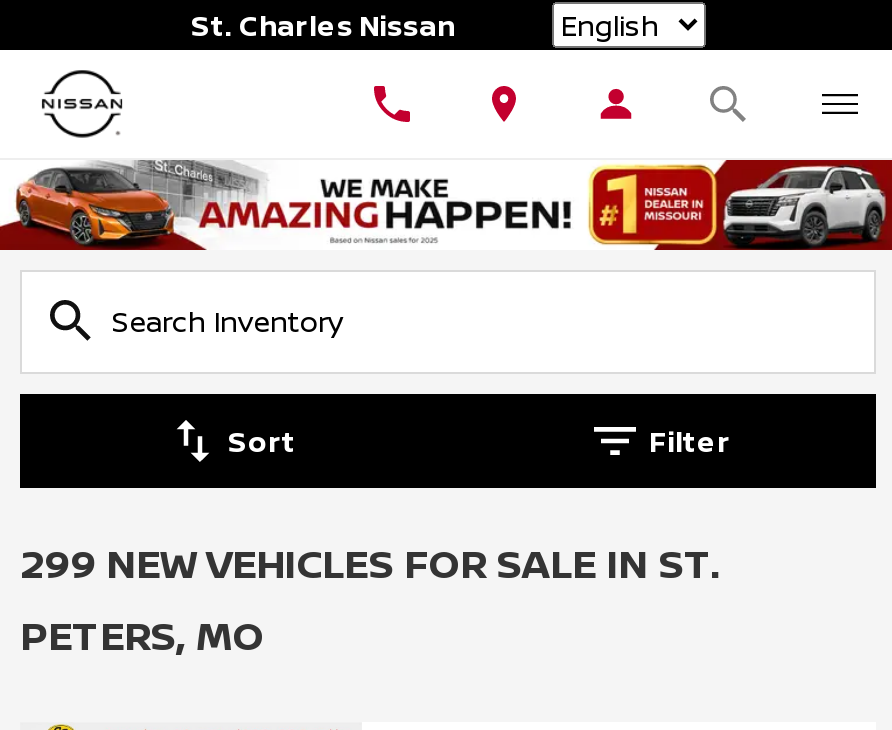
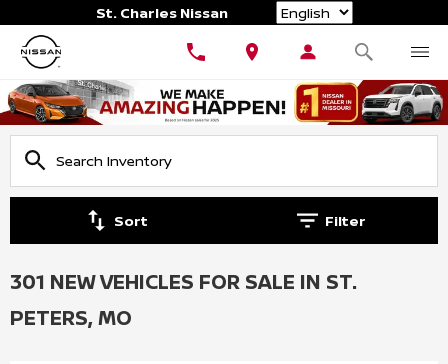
[20,536,720,590] 299 NEW VEHICLES FOR SALE IN ST. -> [10,268,357,295] 301 NEW VEHICLES FOR SALE IN ST.

